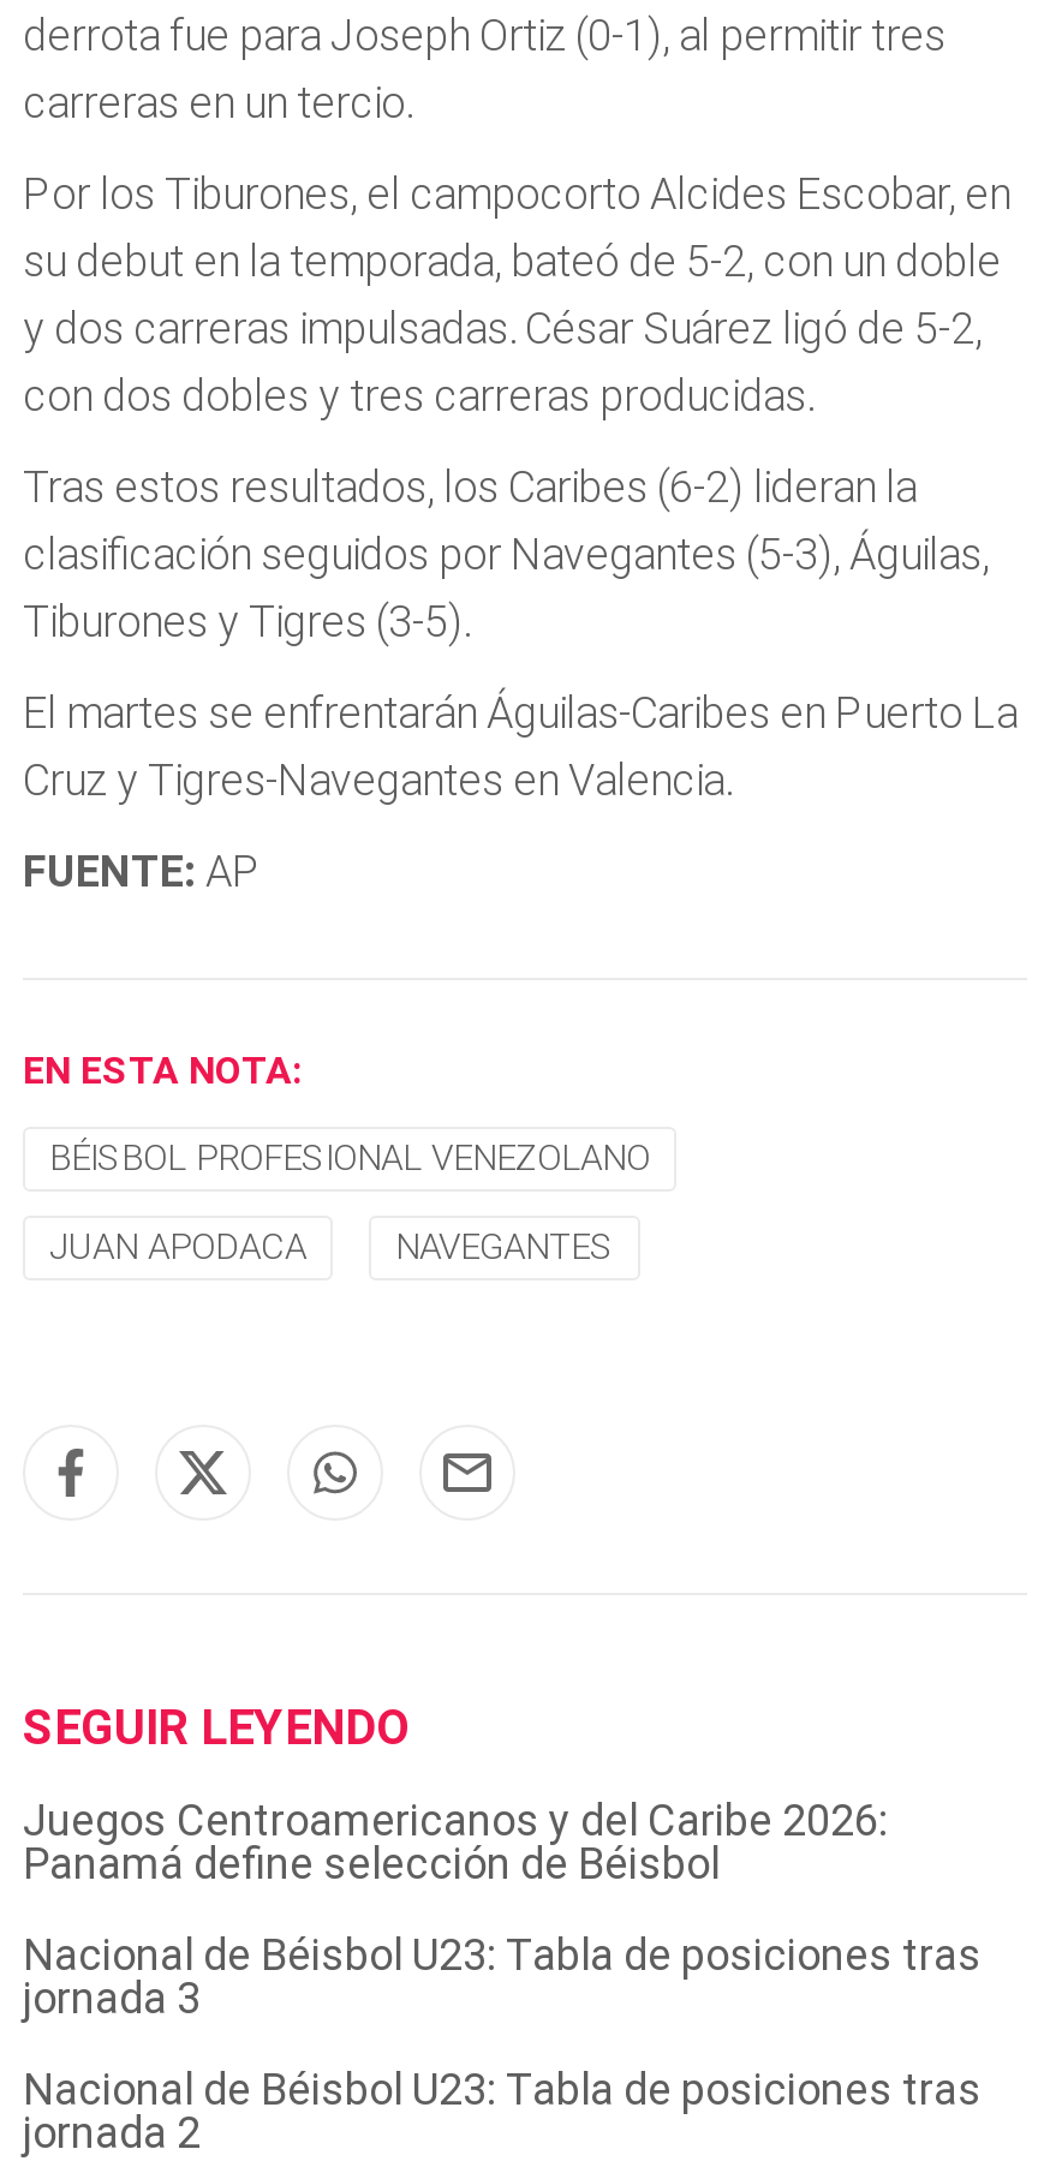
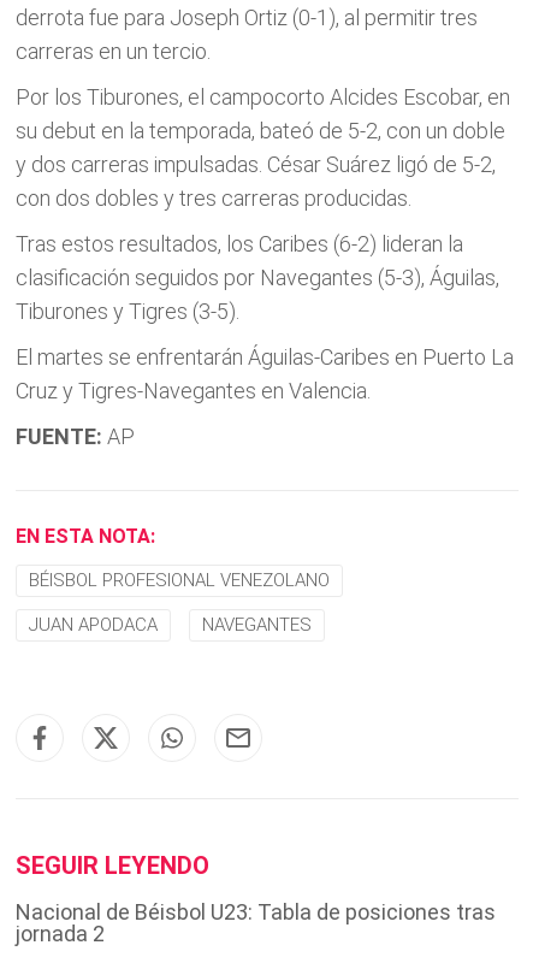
[23,1795,982,2023] Juegos Centroamericanos y del Caribe 2026: | Panamá define selección de Béisbol | Nacional de Béisbol U23: Tabla de posiciones tras | jornada 3 -> none

